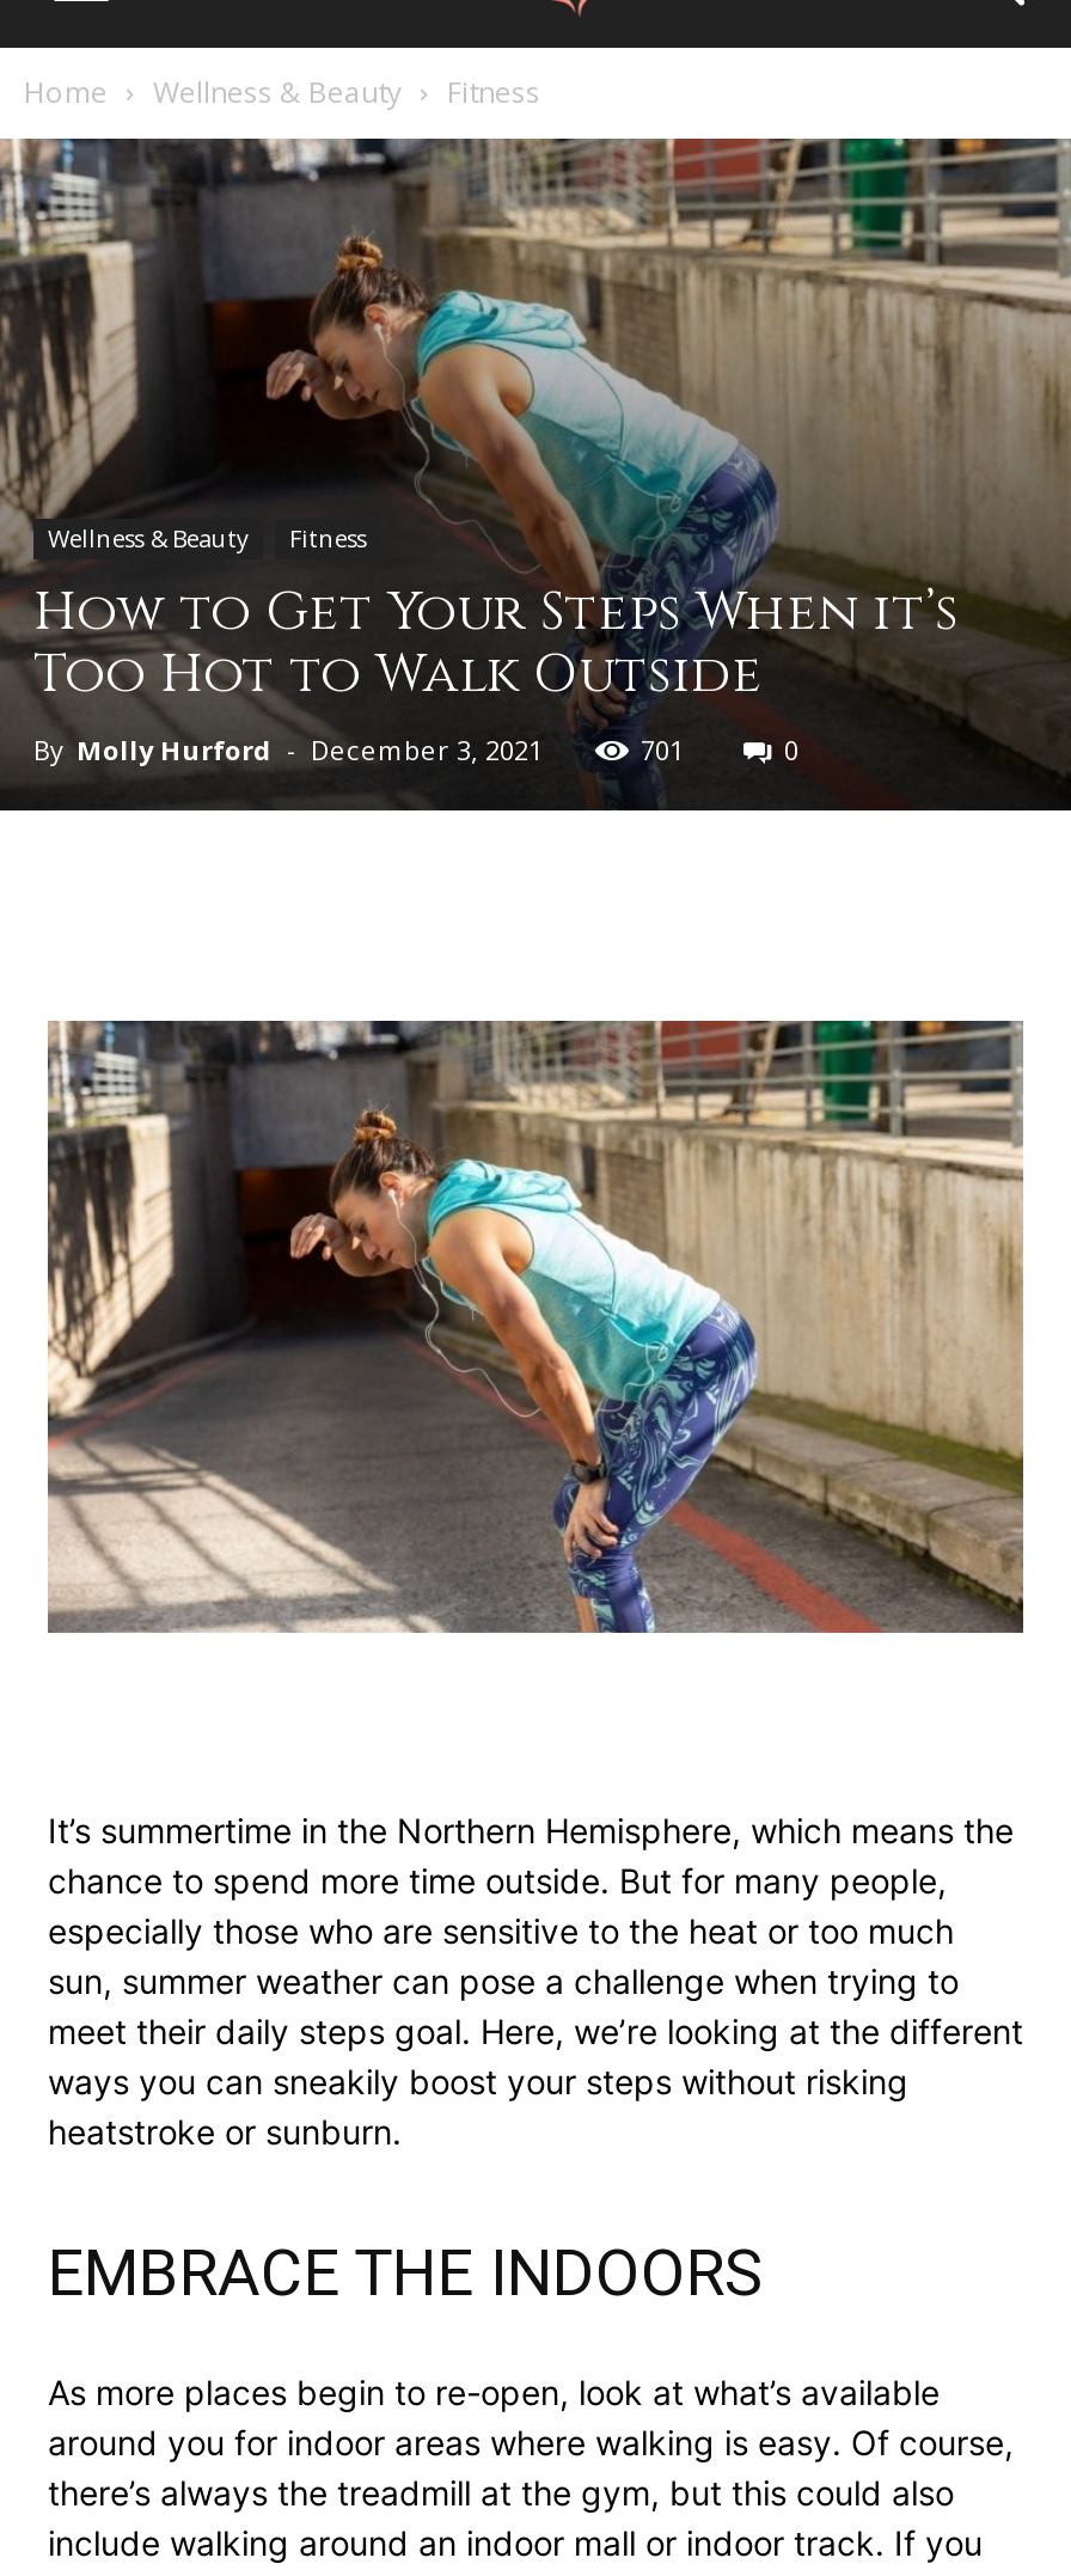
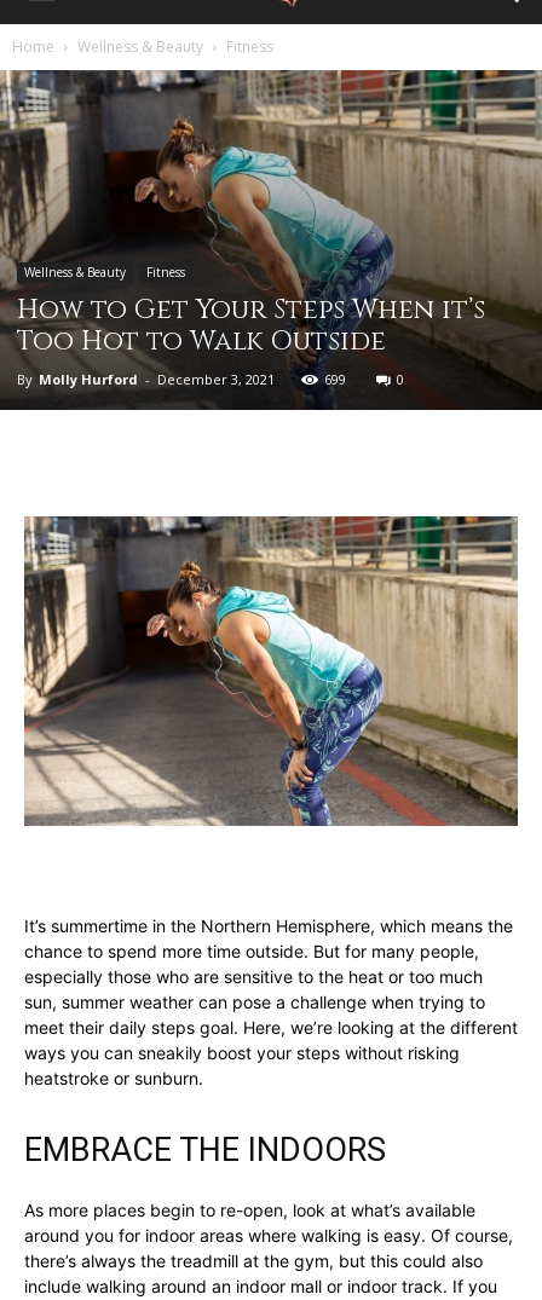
[641,732,684,768] 701 -> [324,370,346,388] 699

